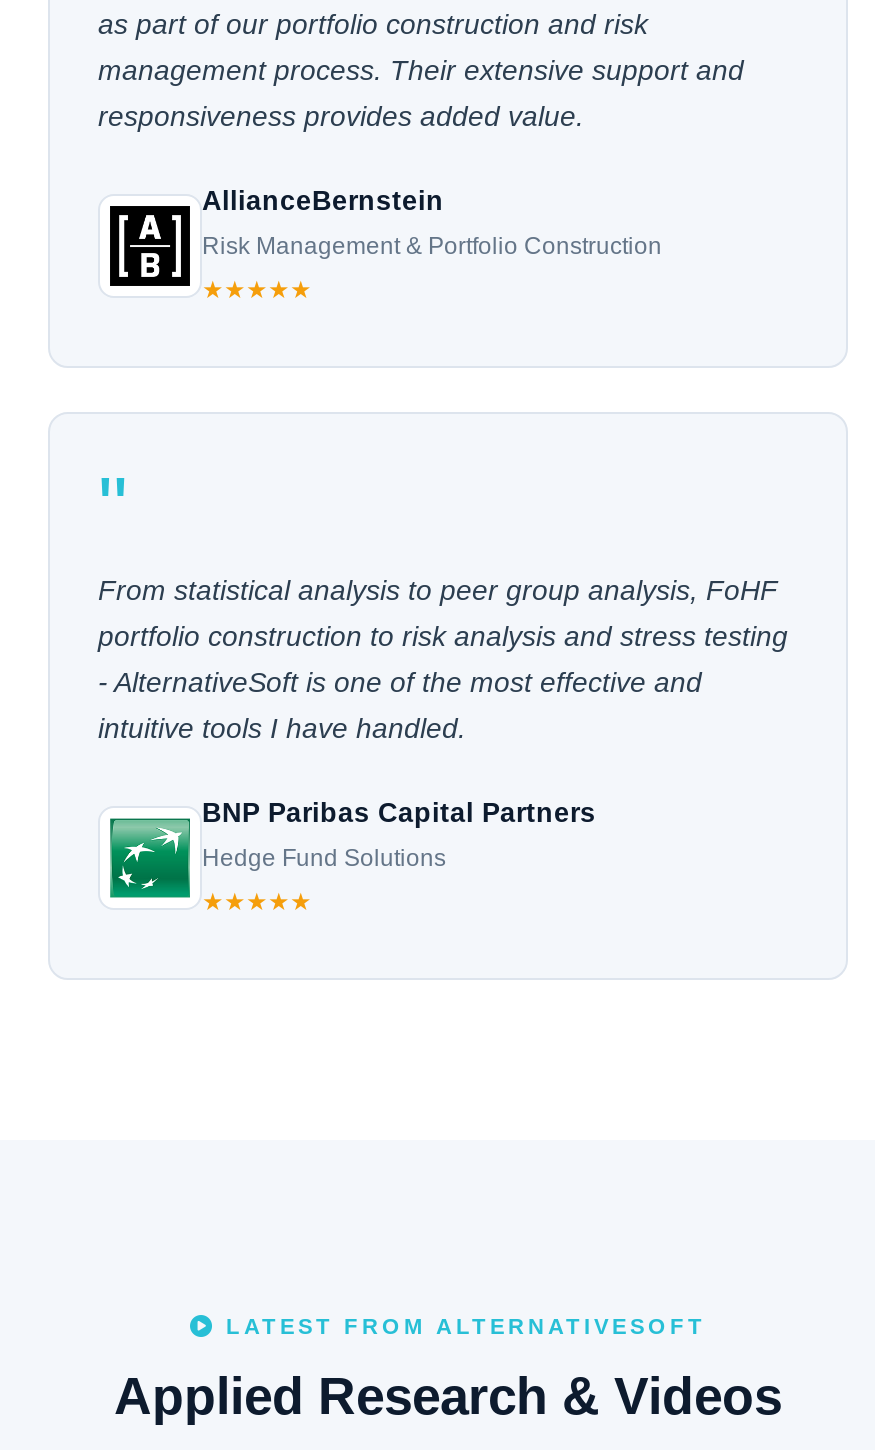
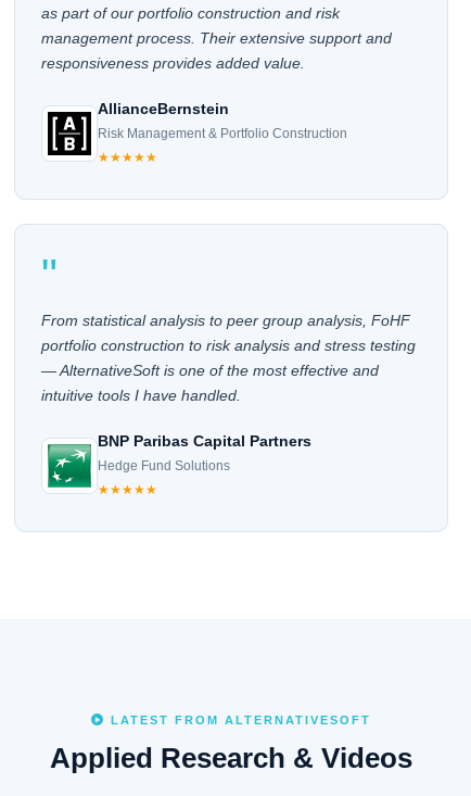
[98,666,702,698] - AlternativeSoft is one of the most effective and -> [41,362,379,379] — AlternativeSoft is one of the most effective and

